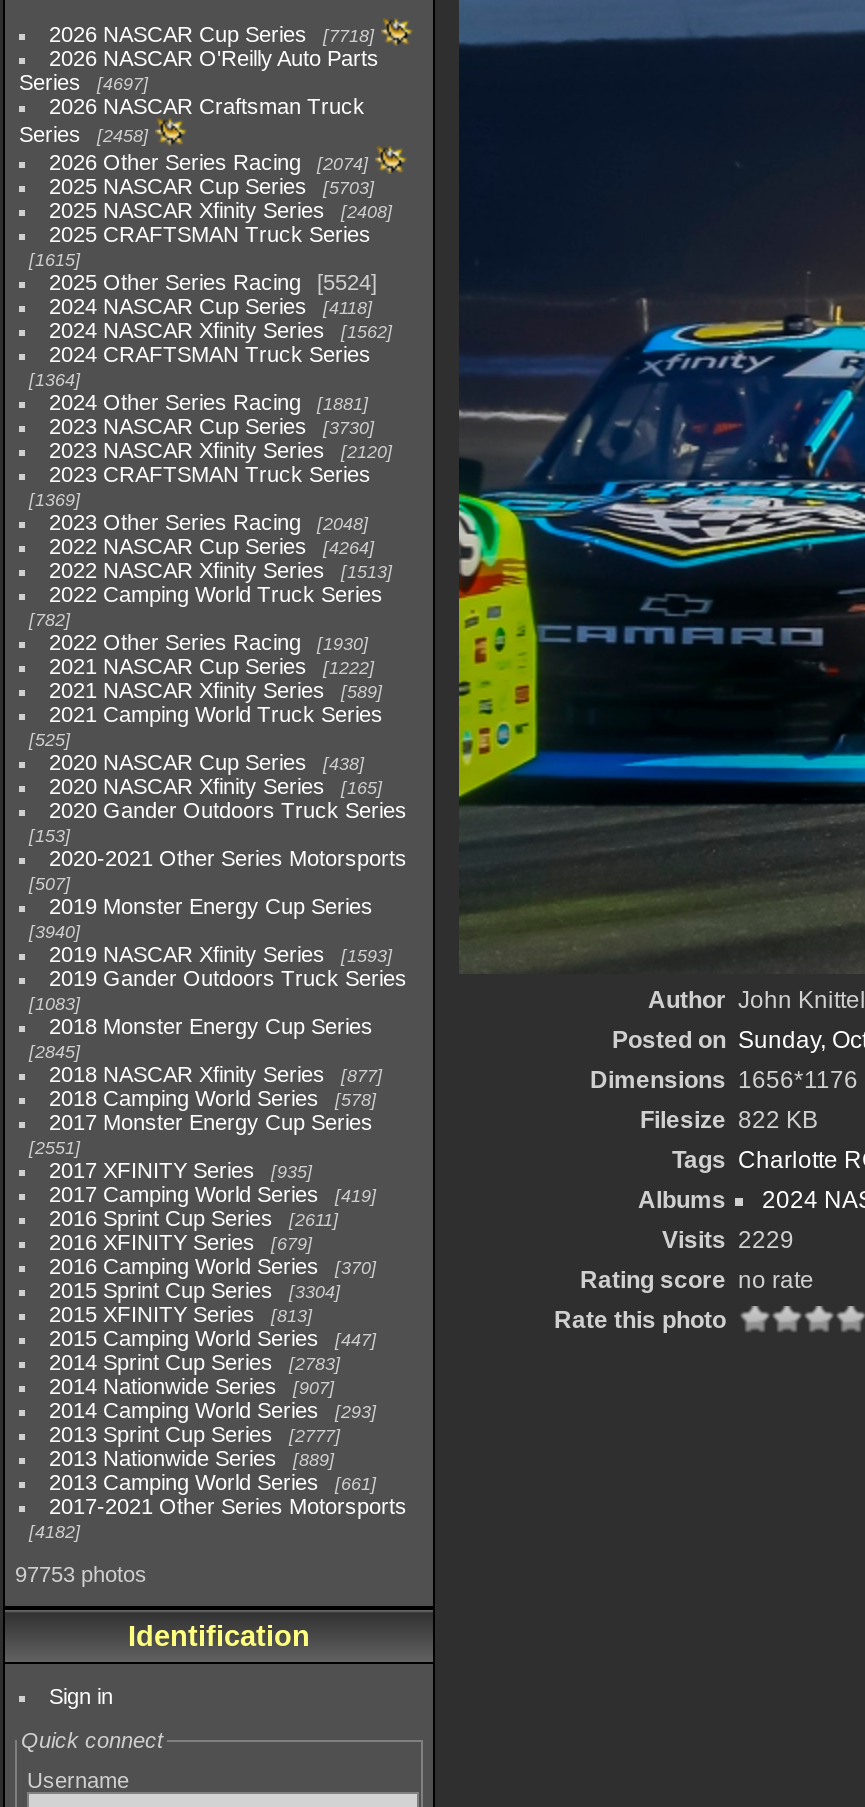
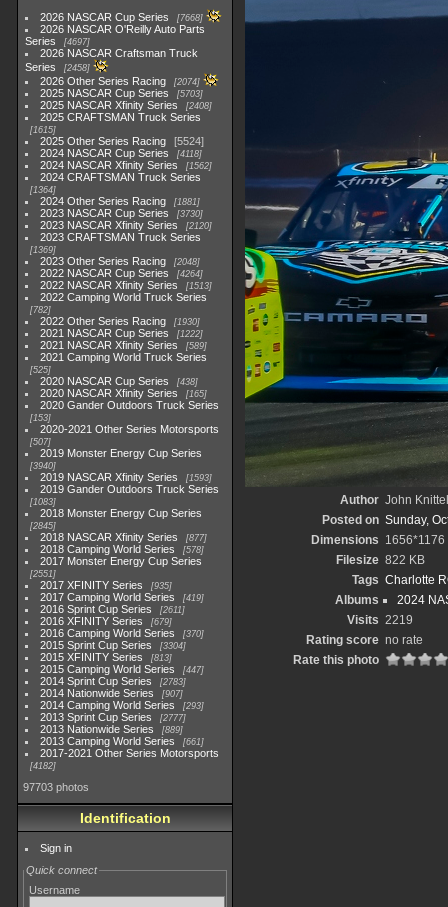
[49,22,369,46] 2026 NASCAR Cup Series 7718 -> [40,11,200,23] 2026 NASCAR Cup Series 7668
[662,1226,794,1254] Visits 2229 -> [346,613,412,627] Visits 2219
[15,1562,147,1586] 97753 photos -> [23,781,89,793] 97703 photos

